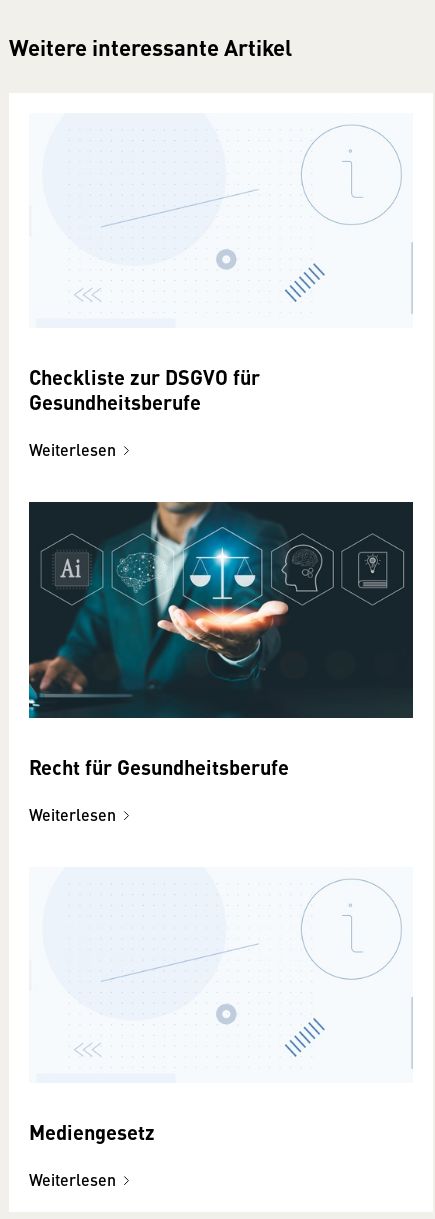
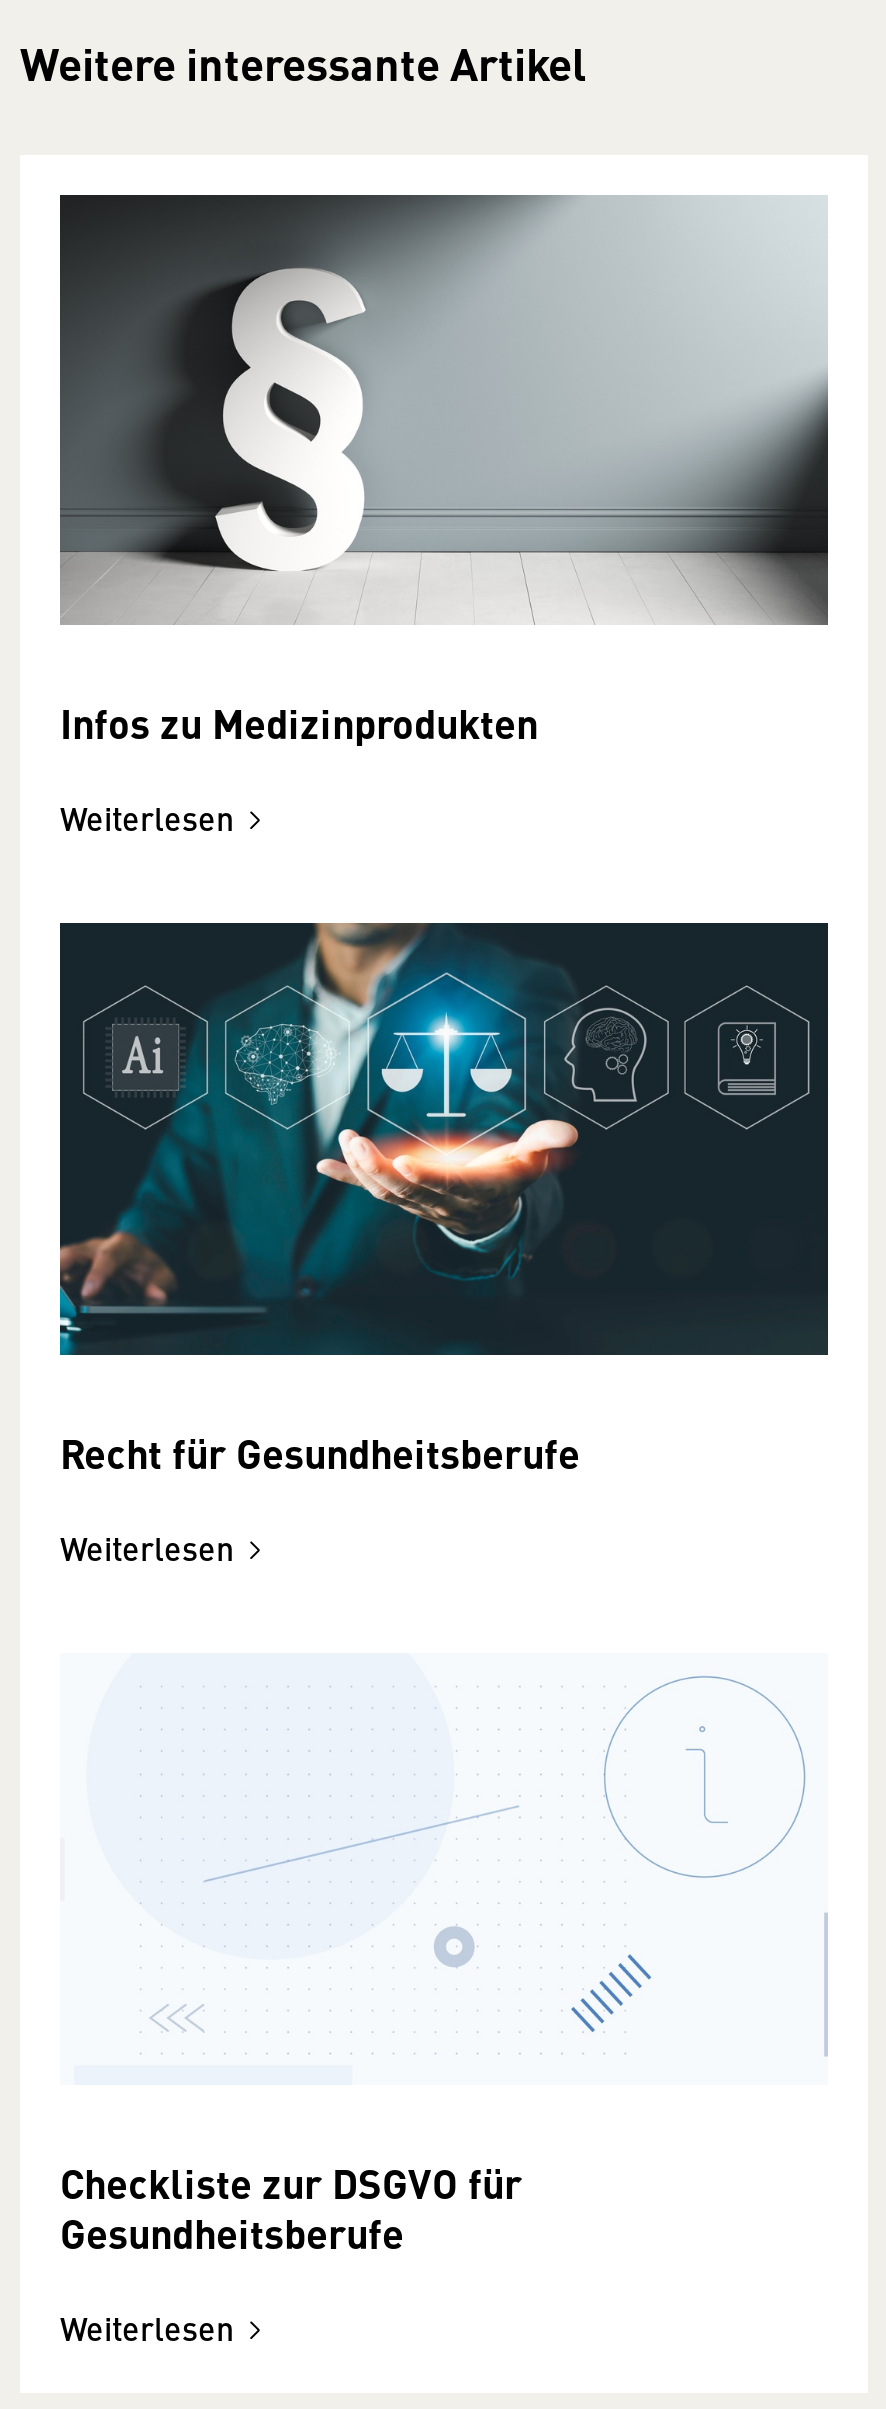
none -> [58,193,830,752] [image] | Infos zu Medizinprodukten
moved [29,362,260,416] -> [60,2152,522,2260]: Checkliste zur DSGVO für | Gesundheitsberufe
moved [27,438,327,826] -> [56,796,656,1571]: [image] | Weiterlesen | Recht für Gesundheitsberufe | Weiterlesen
[29,1117,155,1146] Mediengesetz -> none

